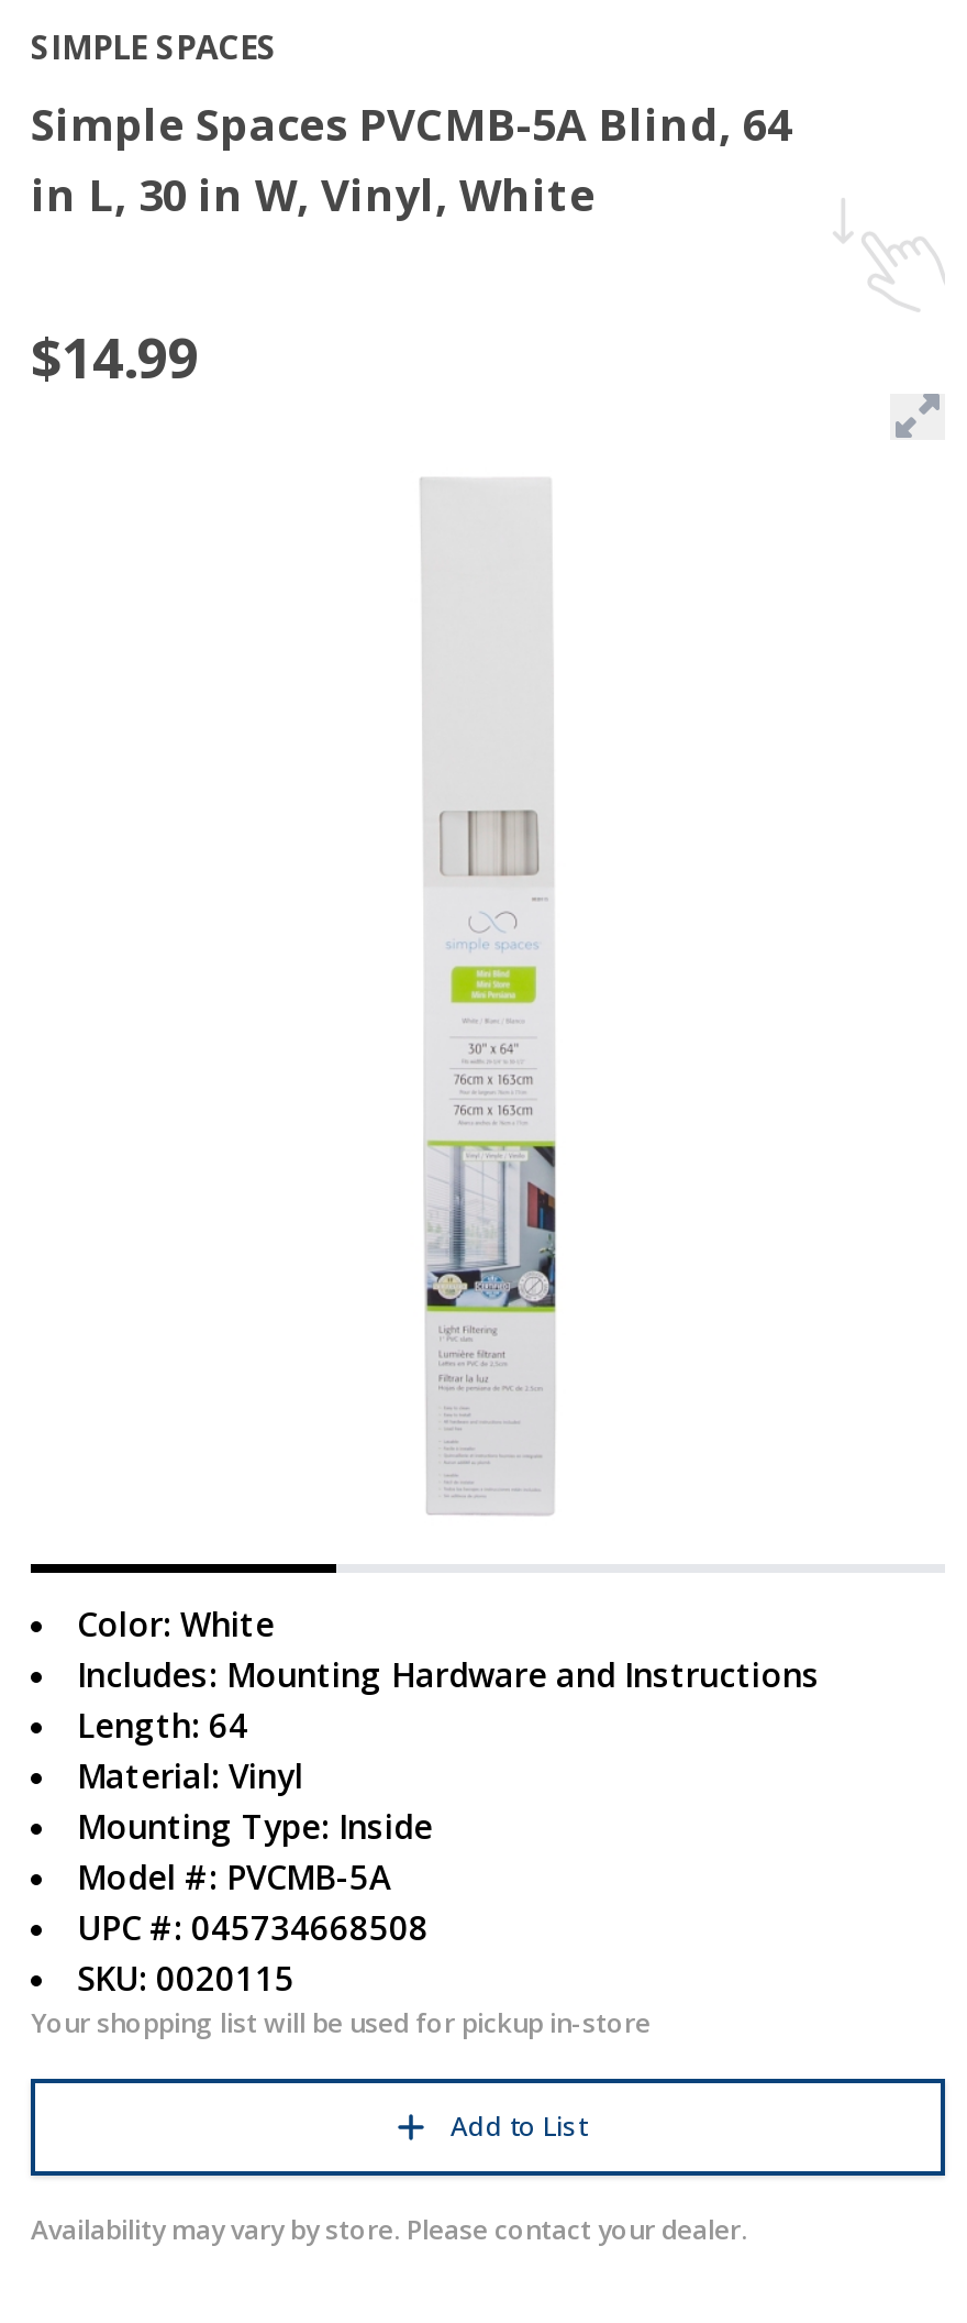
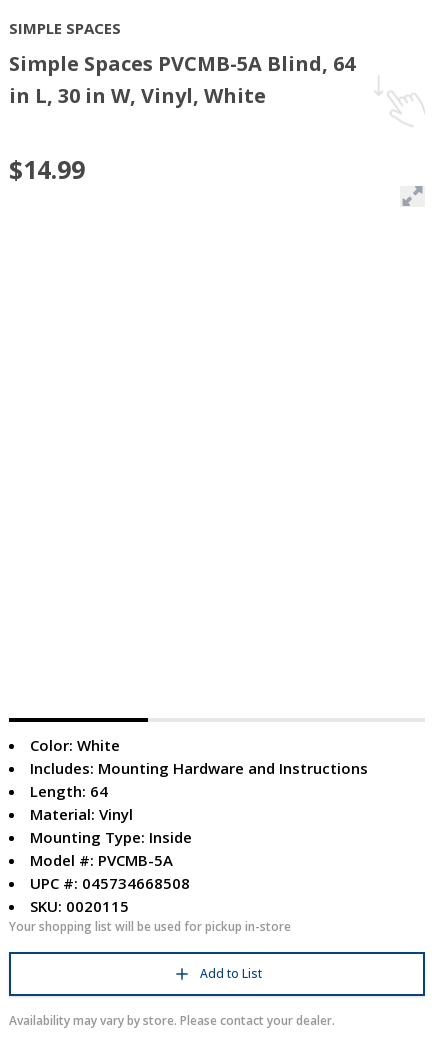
[420,477,558,1518] [image] -> none

